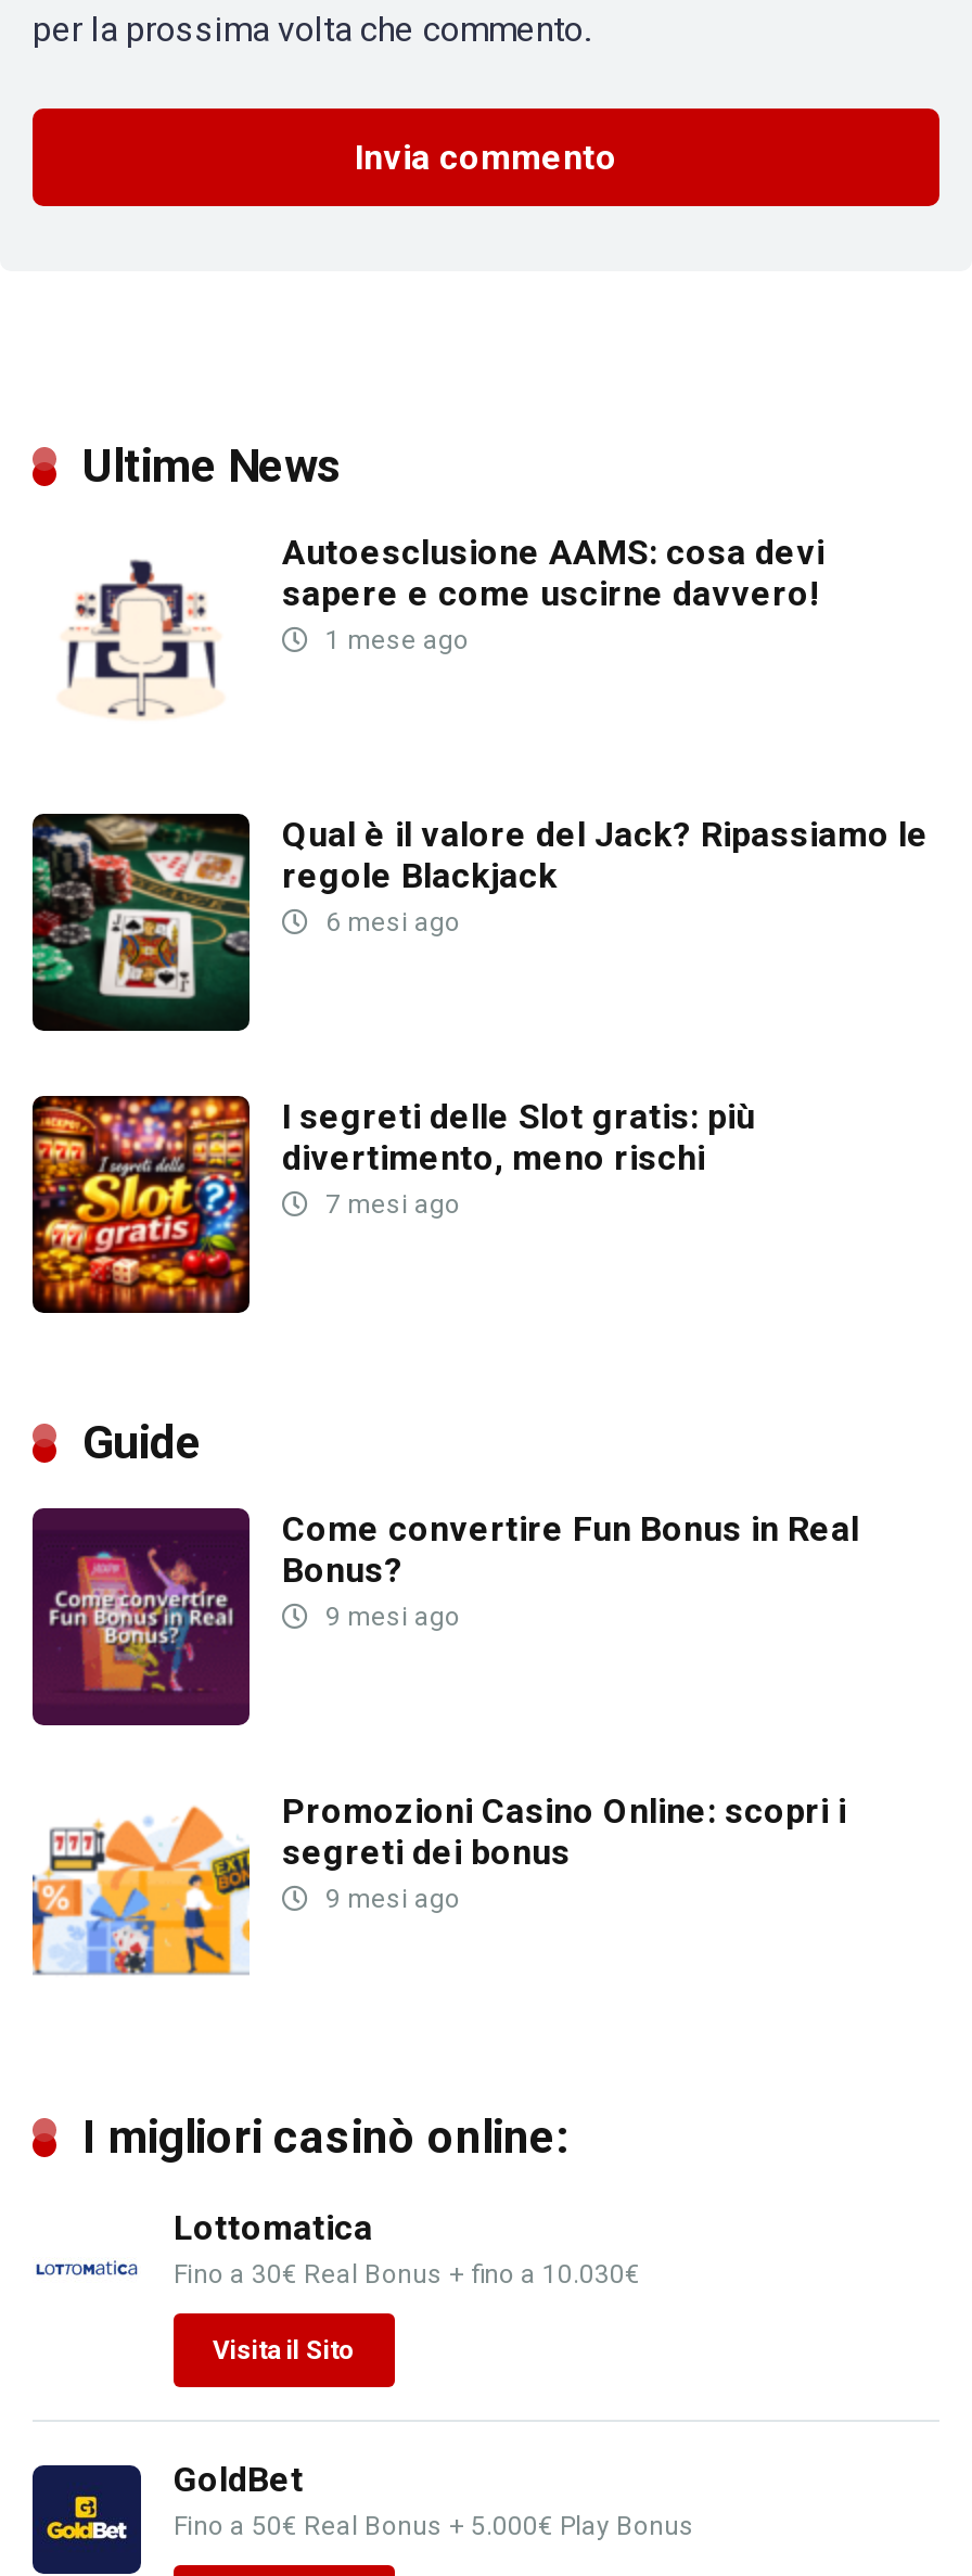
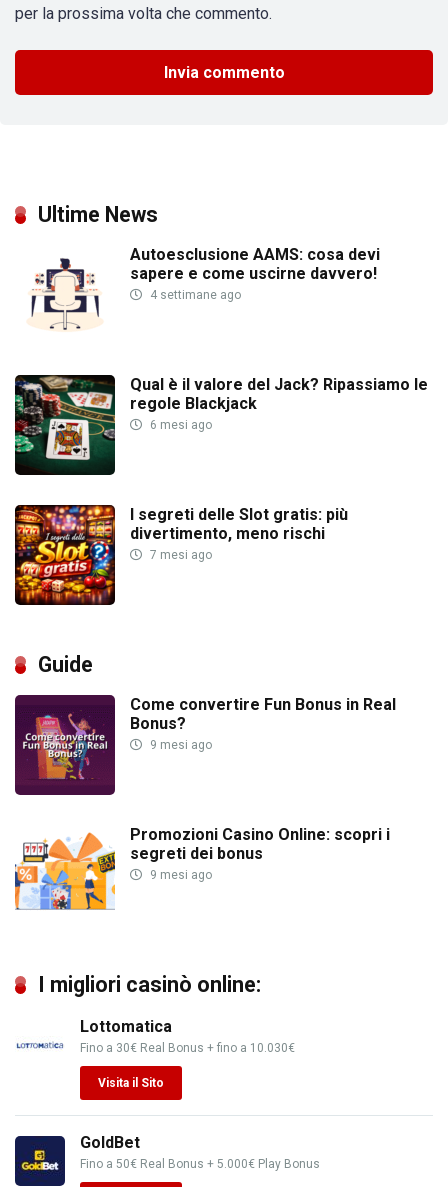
[319,625,469,656] 1 mese ago -> [147,288,241,302] 4 settimane ago

